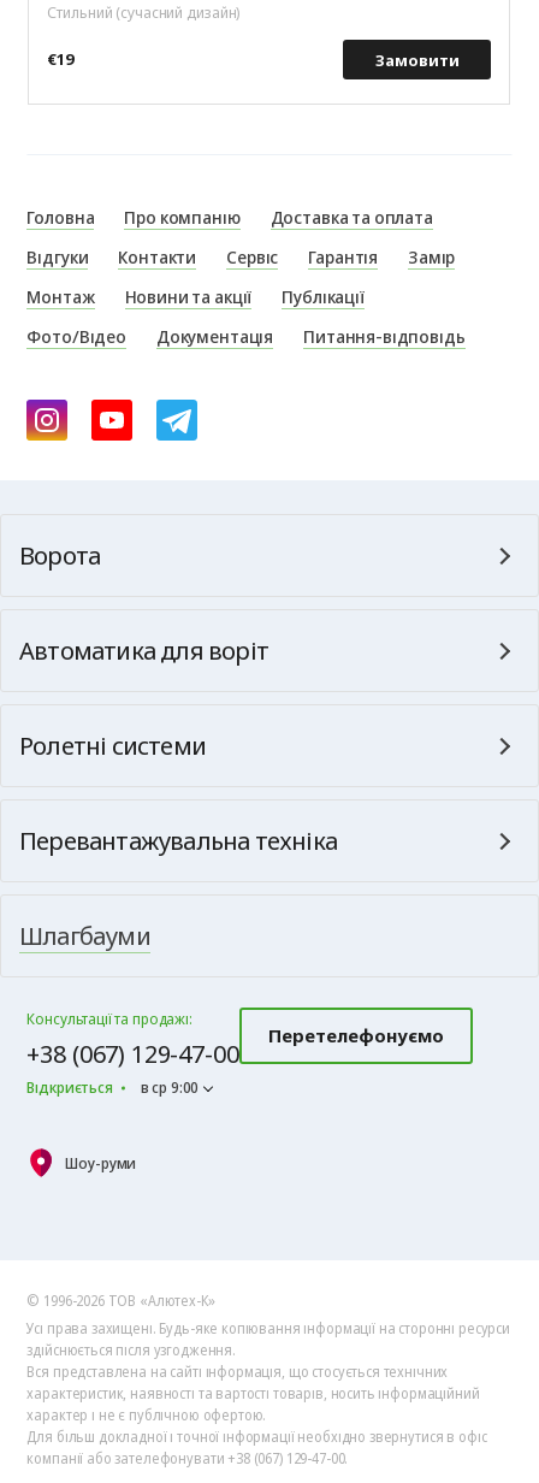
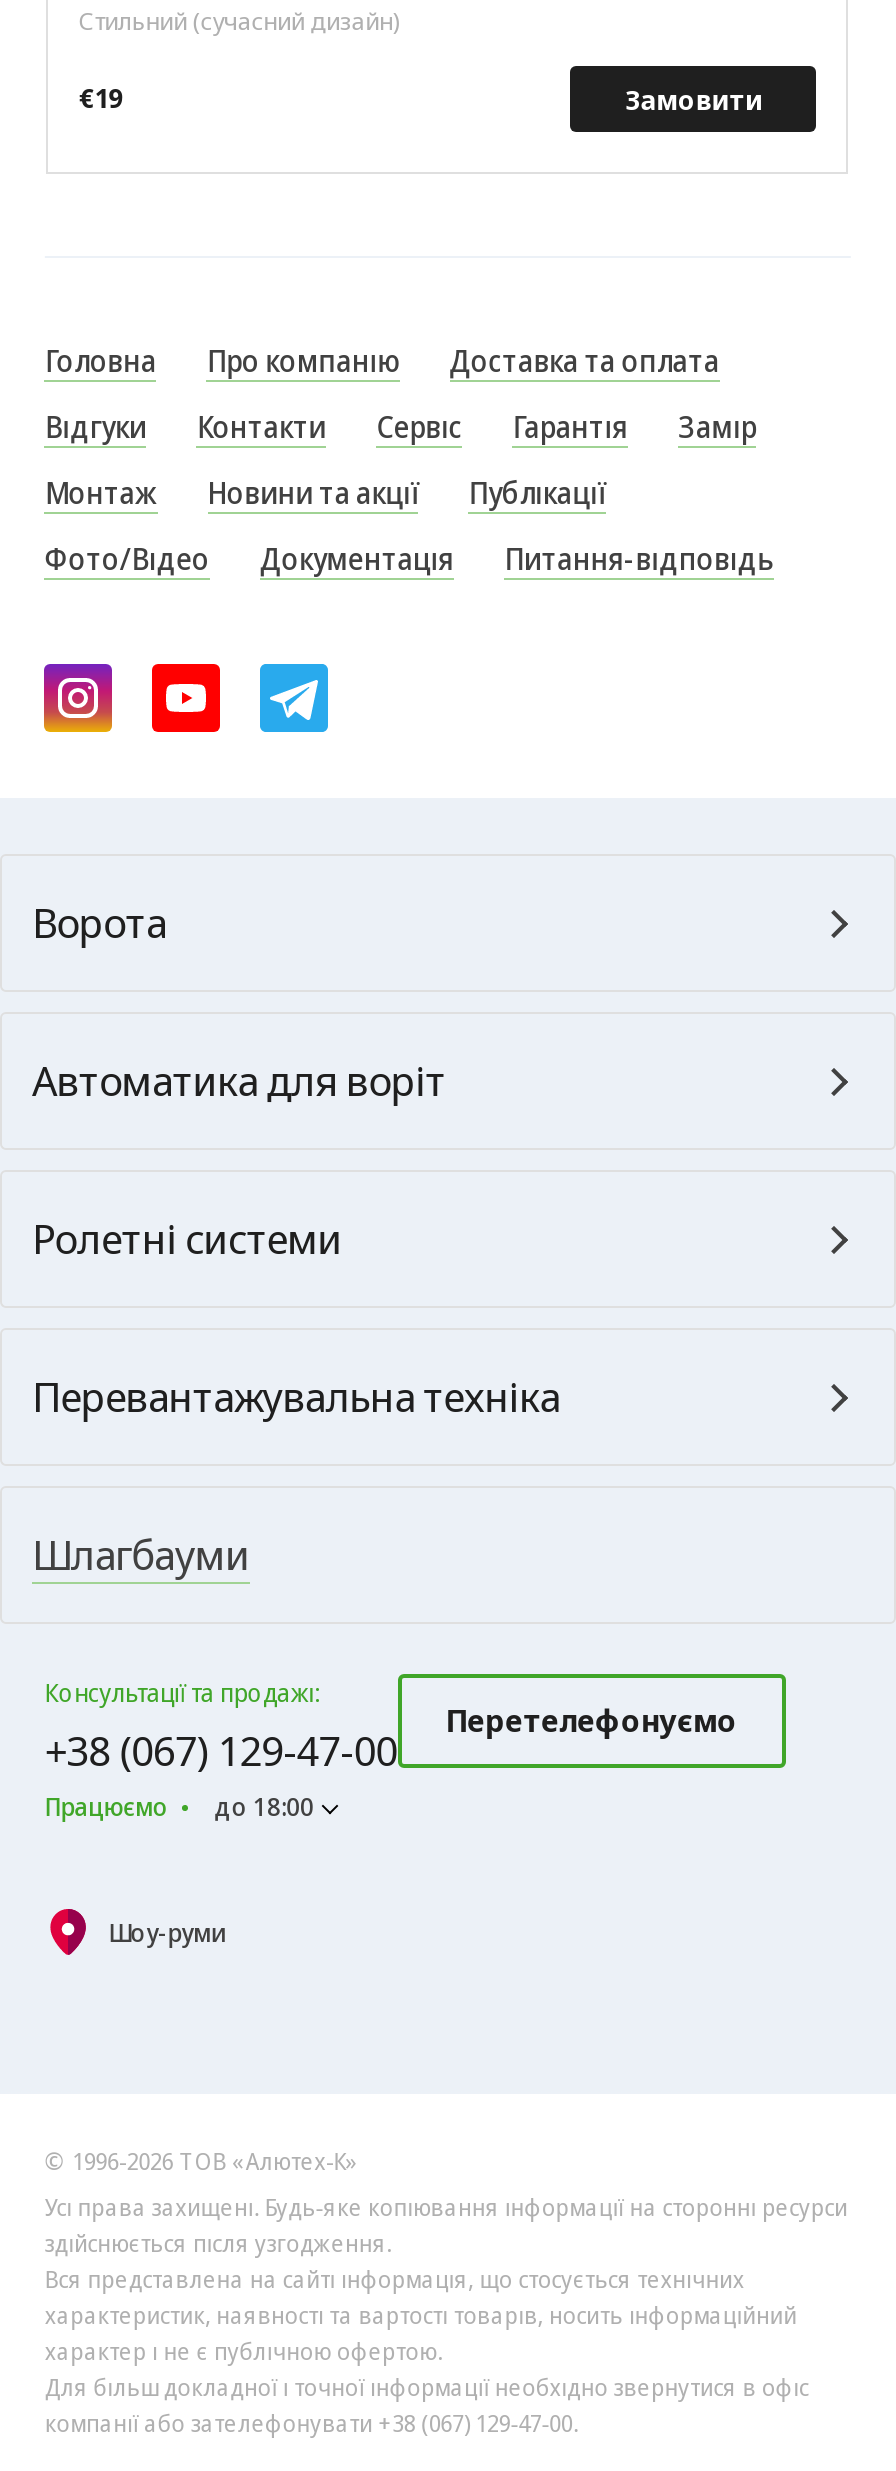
[27,1077,199,1098] Відкриється | в ср 9:00 -> [45,1789,314,1825] Працюємо | до 18:00

